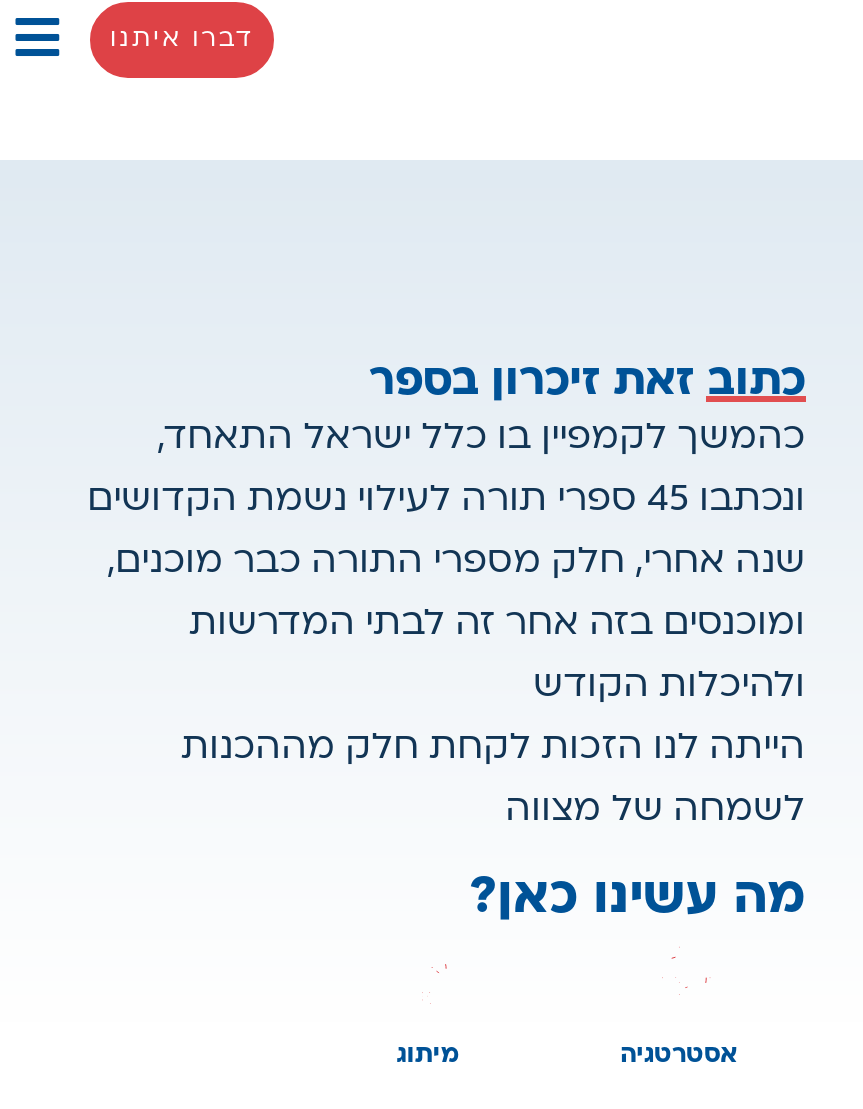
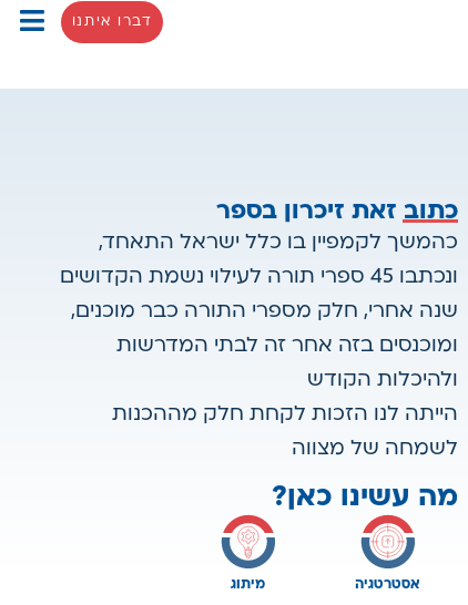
none -> [221,514,276,570] [image]
none -> [360,515,416,570] [image]

